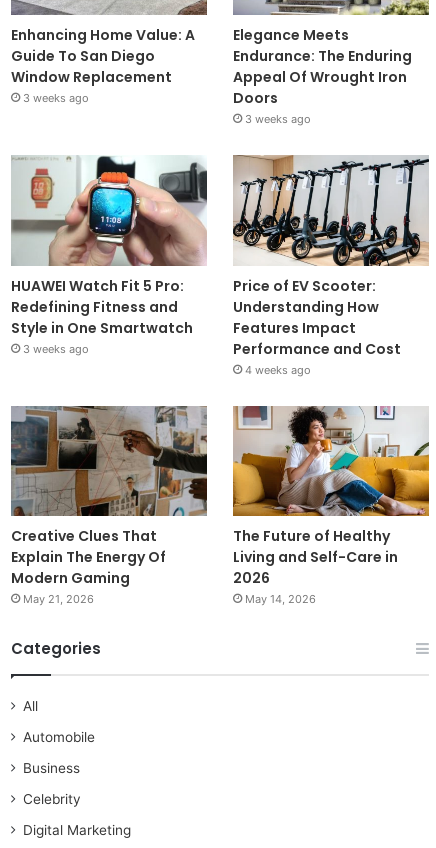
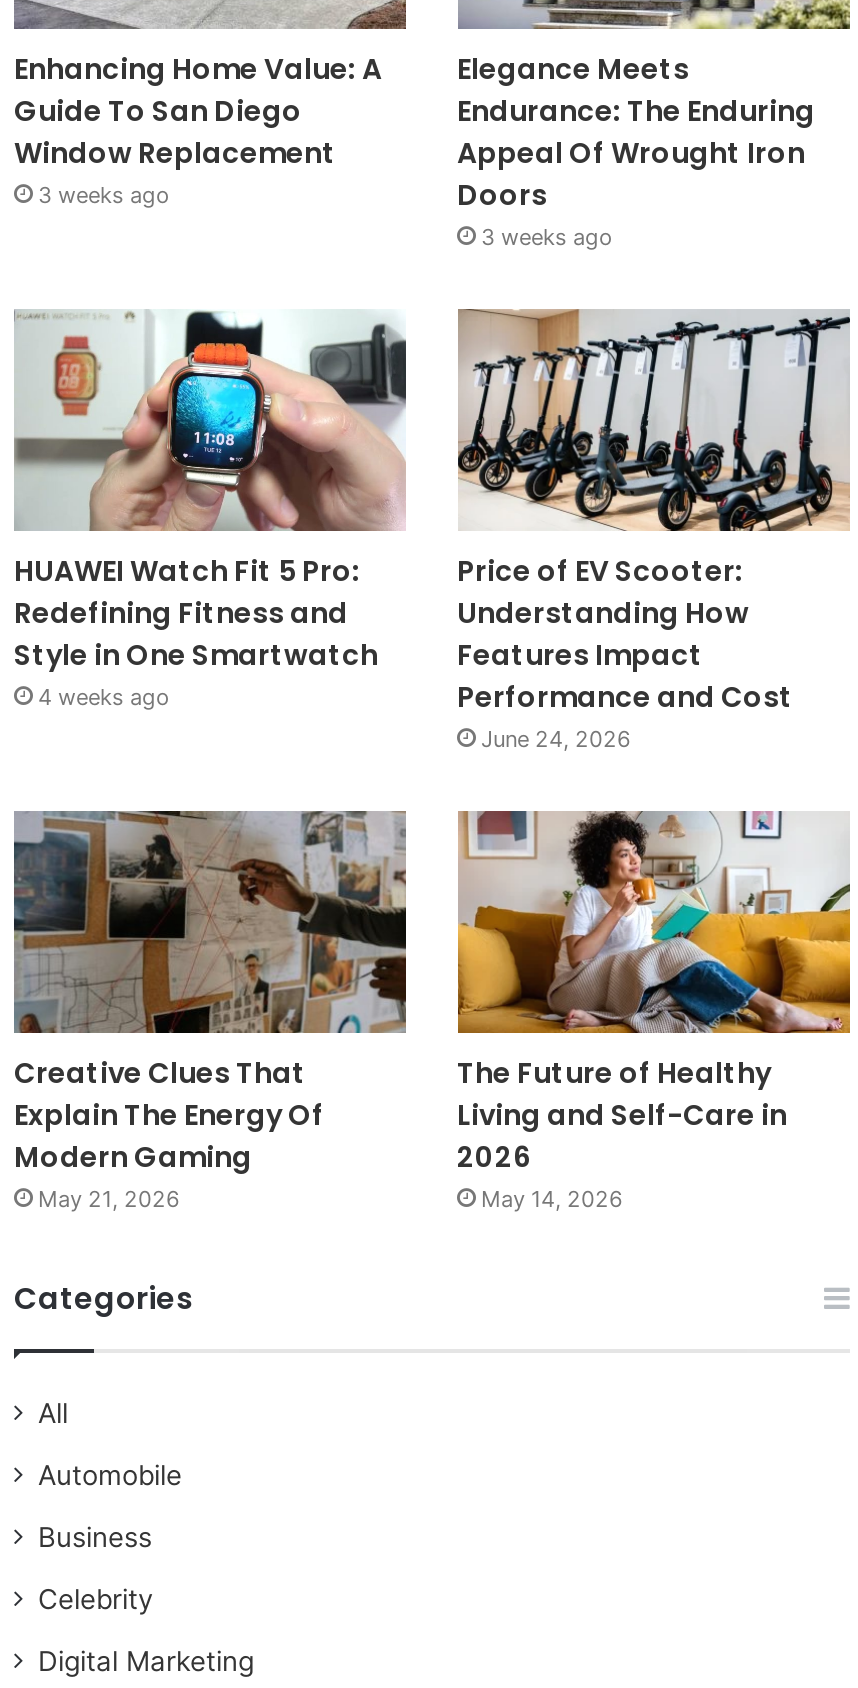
[23,342,89,356] 3 weeks ago -> [38,683,170,711] 4 weeks ago
[244,363,310,377] 4 weeks ago -> [481,725,631,753] June 24, 2026

